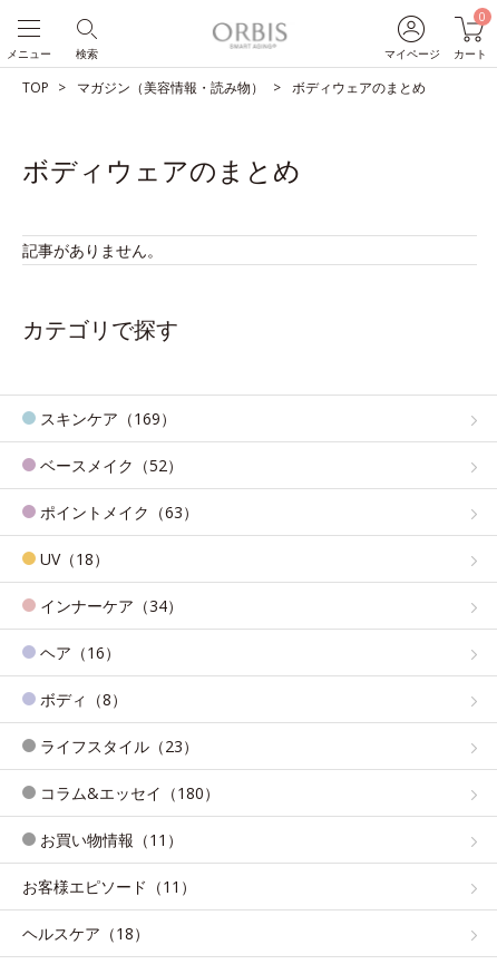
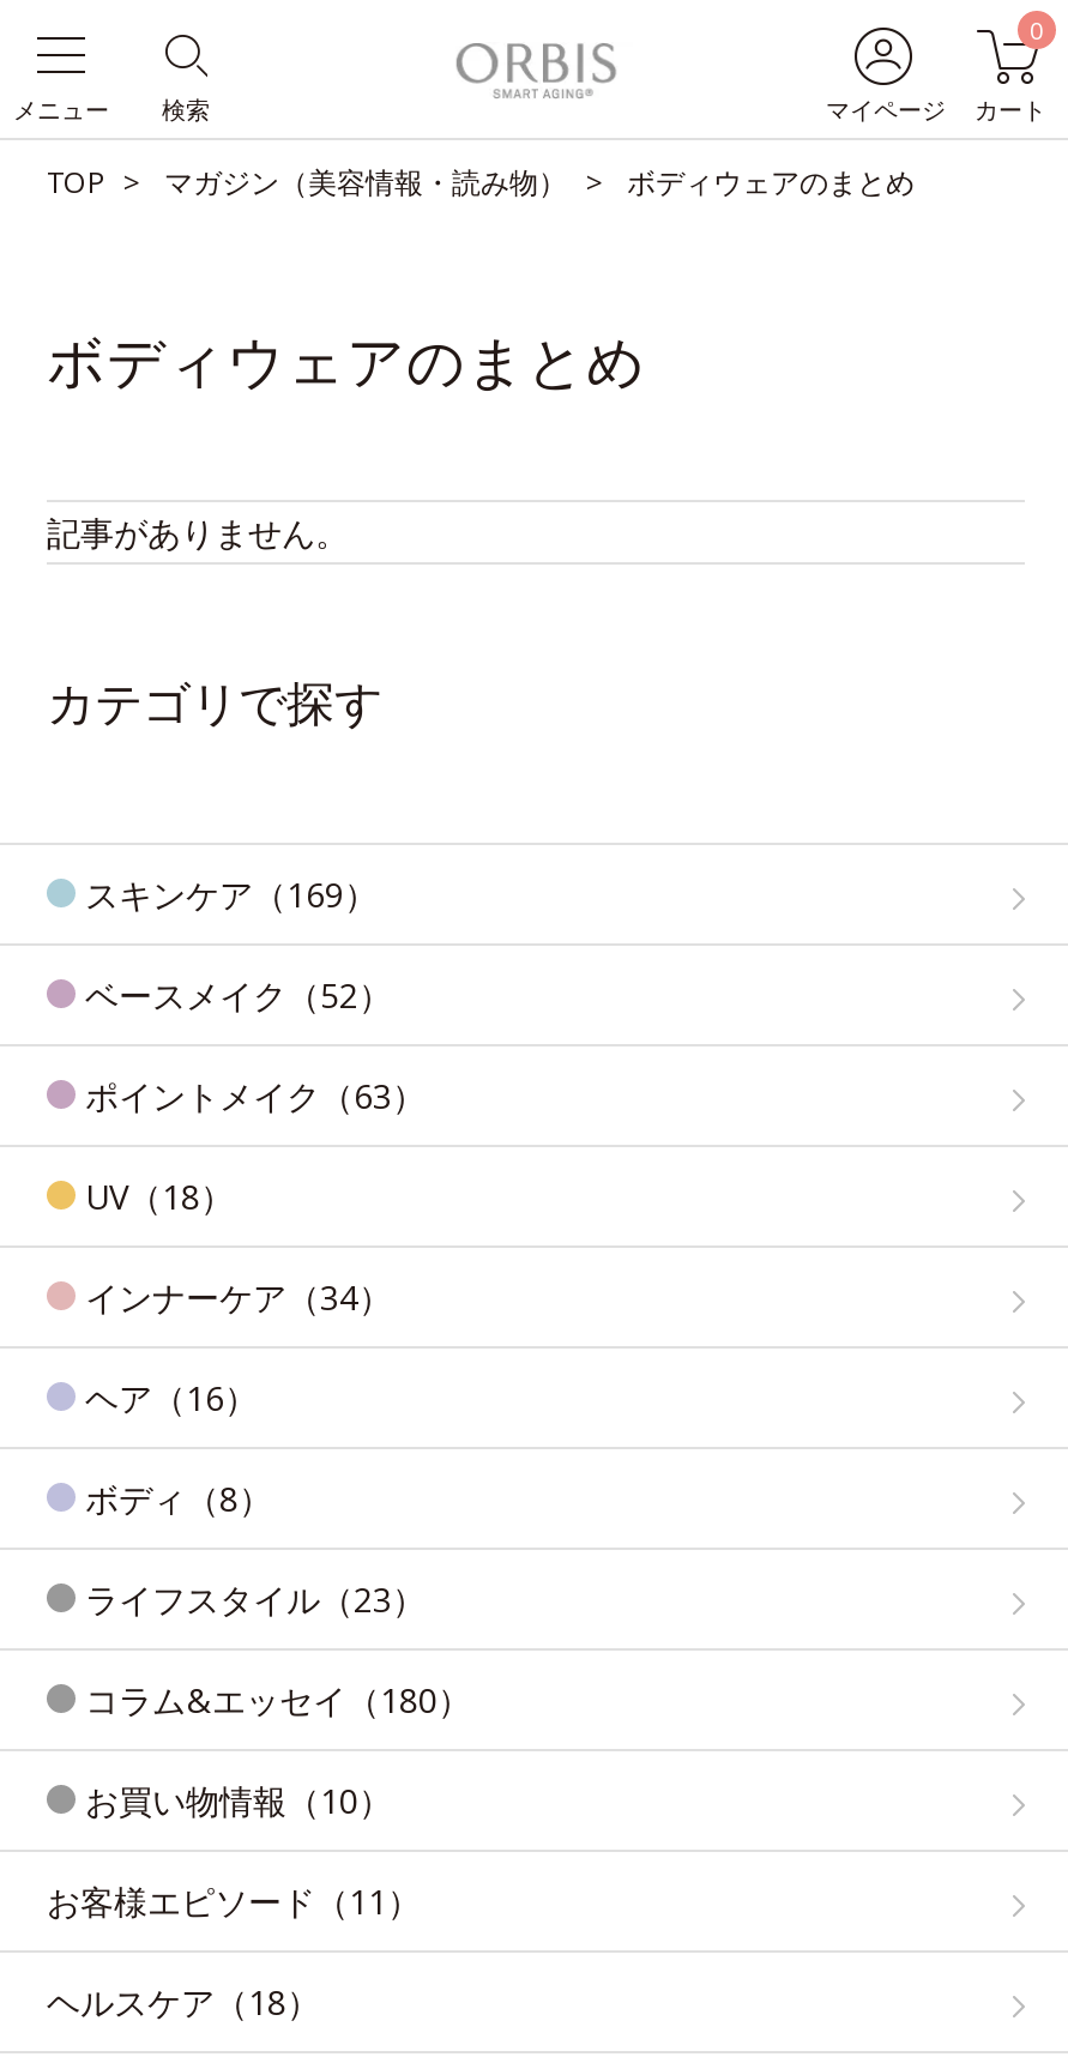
[40,829,183,850] お買い物情報（11） -> [85,1778,392,1823] お買い物情報（10）

